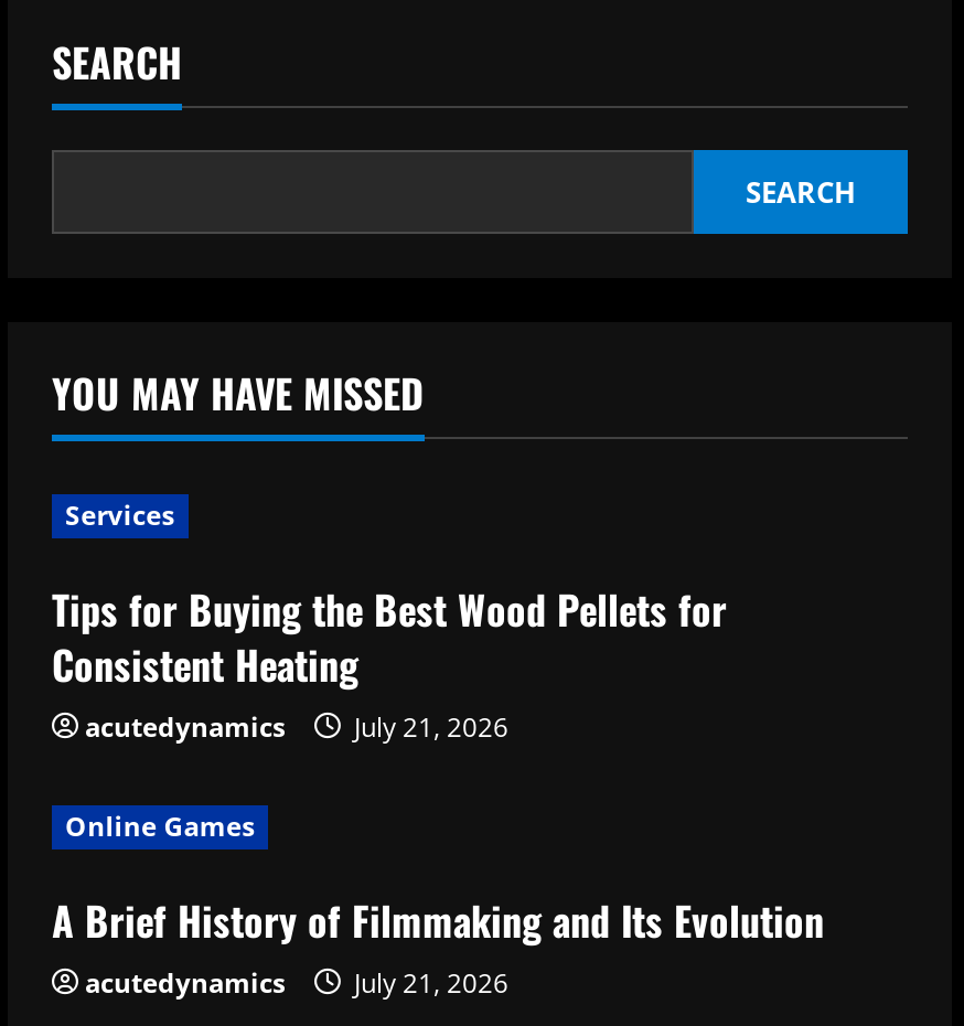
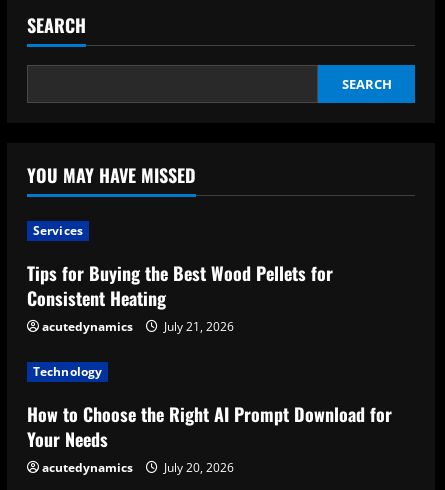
[65,808,255,845] Online Games -> [33,363,102,380] Technology
[52,891,824,949] A Brief History of Filmmaking and Its Evolution -> [27,401,392,452] How to Choose the Right AI Prompt Download for | Your Needs
[85,964,508,1002] acutedynamics July 21, 2026 -> [42,459,234,476] acutedynamics July 20, 2026

